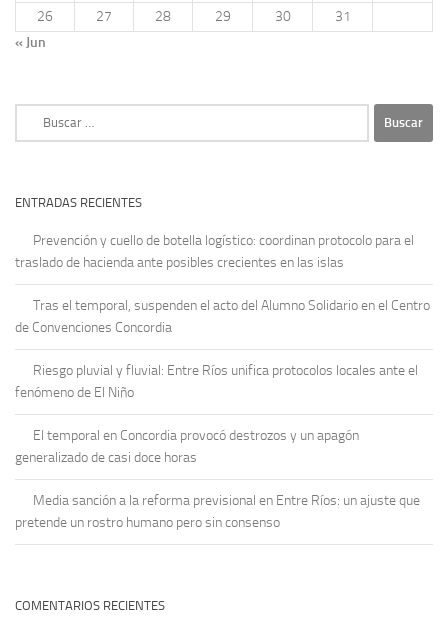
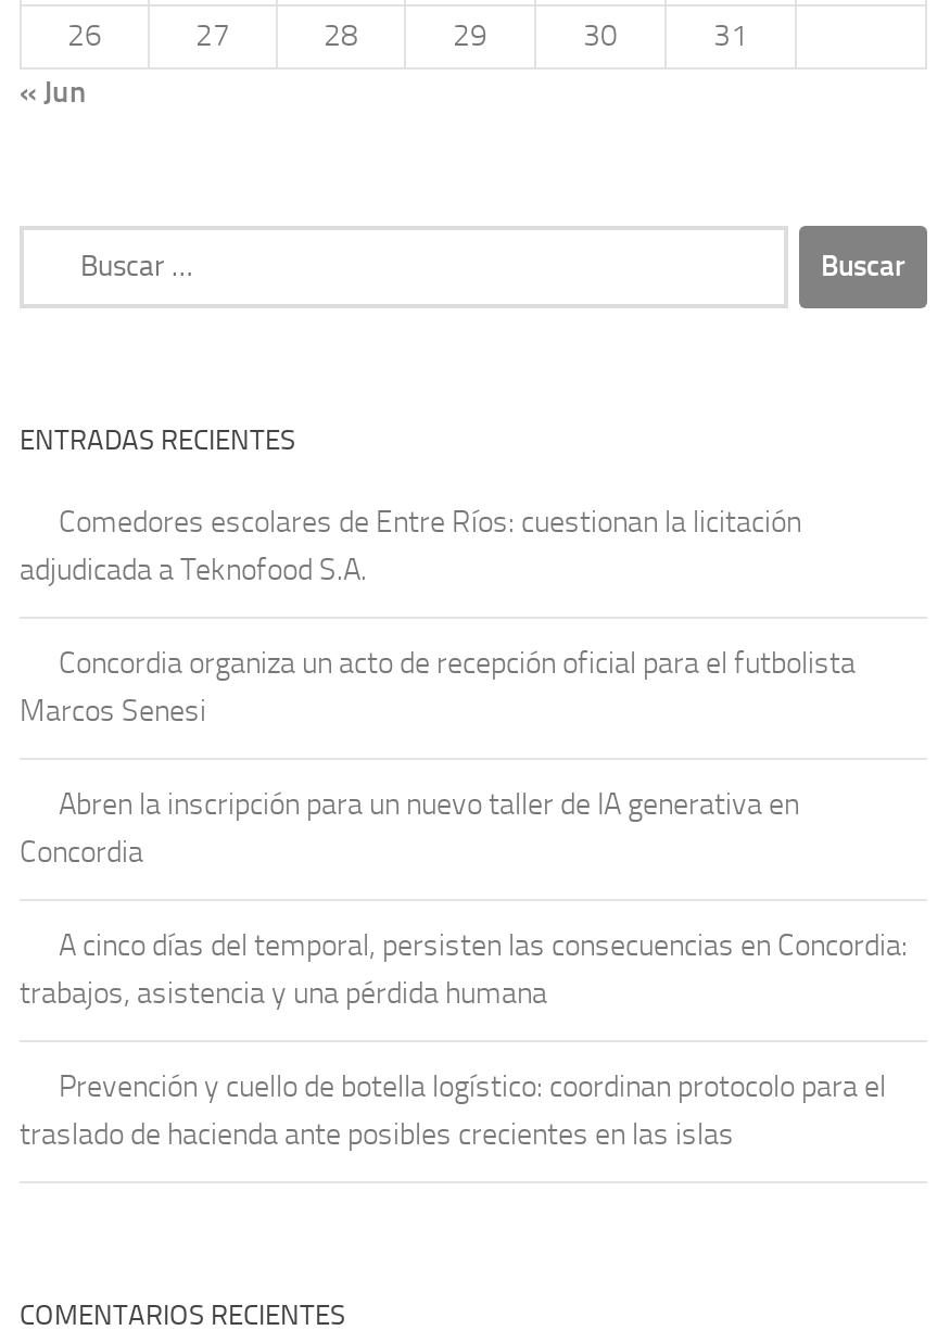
none -> [20,504,908,1012] Comedores escolares de Entre Ríos: cuestionan la licitación | adjudicada a Teknofood S.A. | Concordia organiza un acto de recepción oficial para el futbolista | Marcos Senesi | Abren la inscripción para un nuevo taller de IA generativa en | Concordia | A cinco días del temporal, persisten las consecuencias en Concordia: | trabajos, asistencia y una pérdida humana
moved [15,232,414,271] -> [20,1068,886,1153]: Prevención y cuello de botella logístico: coordinan protocolo para el | traslado de hacienda ante posibles crecientes en las islas
[15,297,430,531] Tras el temporal, suspenden el acto del Alumno Solidario en el Centro | de Convenciones Concordia | Riesgo pluvial y fluvial: Entre Ríos unifica protocolos locales ante el | fenómeno de El Niño | El temporal en Concordia provocó destrozos y un apagón | generalizado de casi doce horas | Media sanción a la reforma previsional en Entre Ríos: un ajuste que | pretende un rostro humano pero sin consenso -> none

